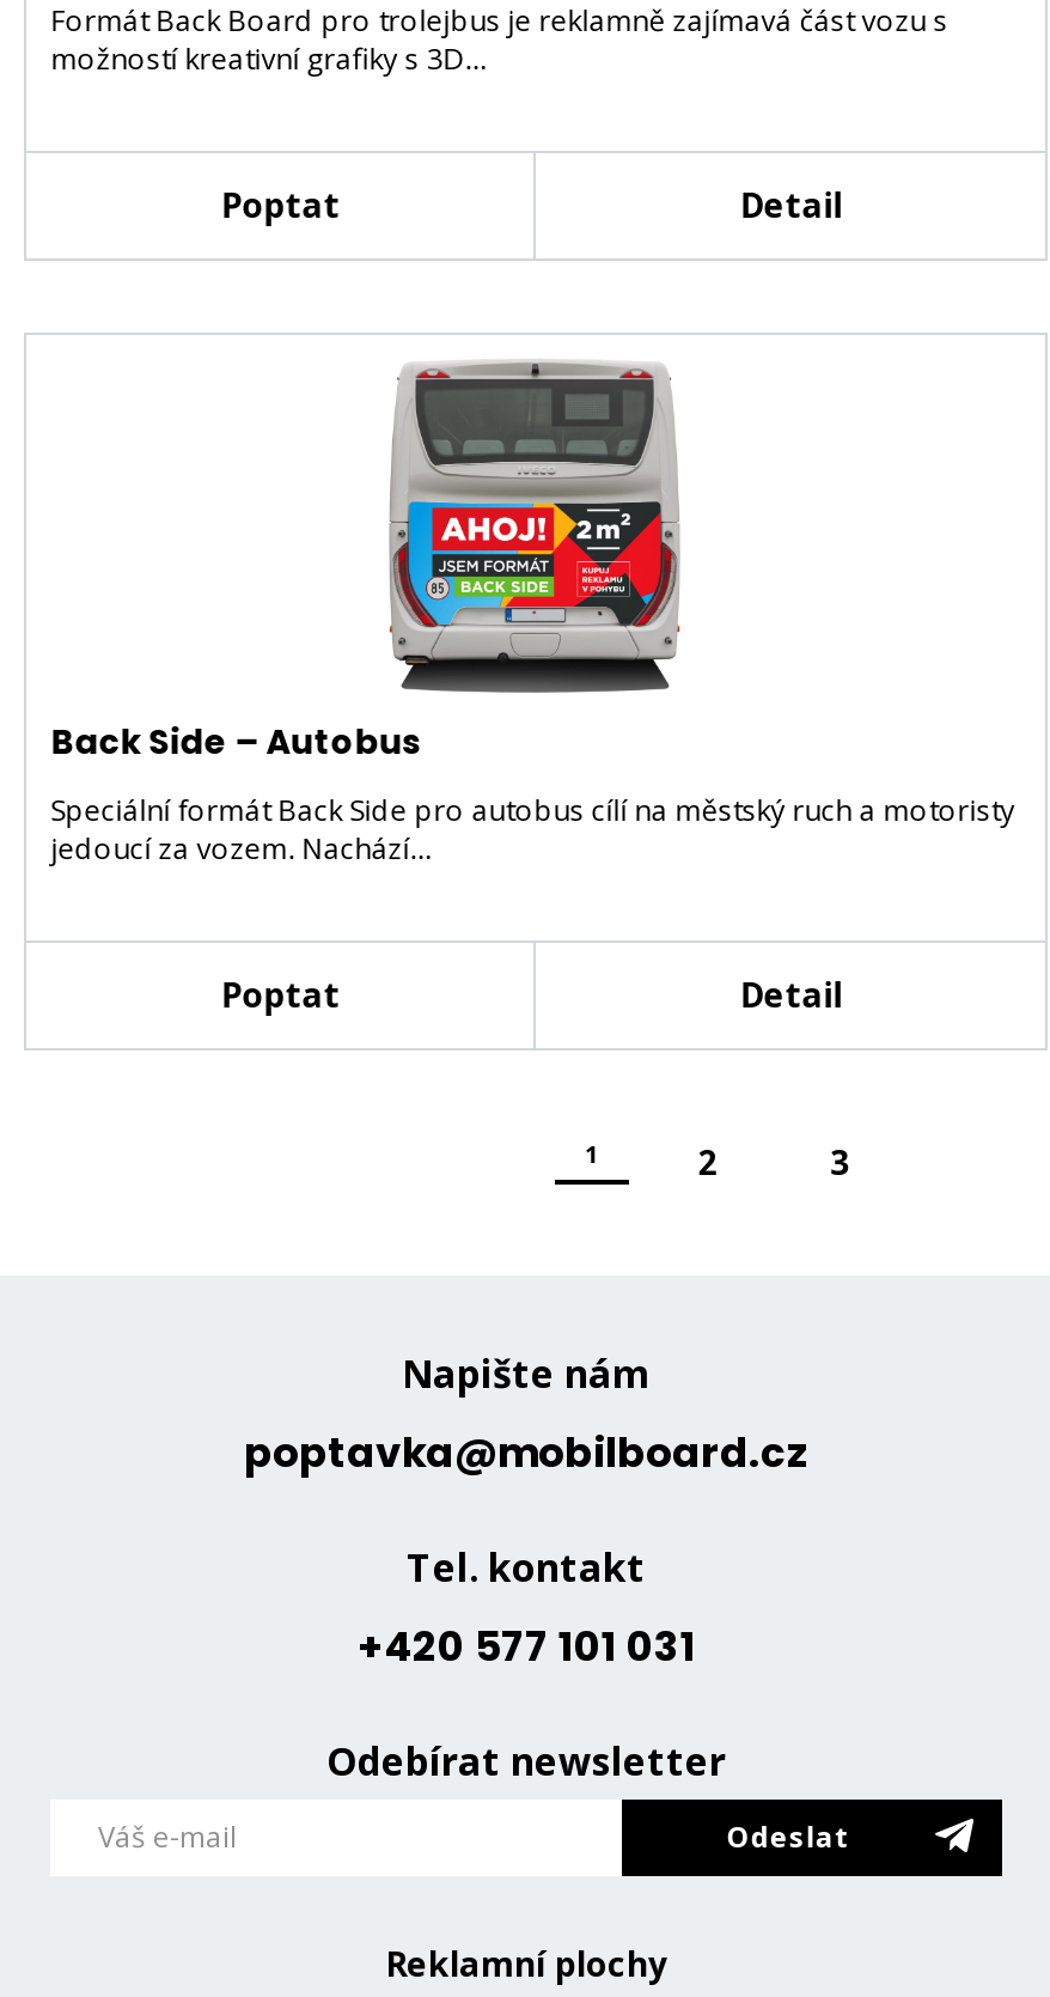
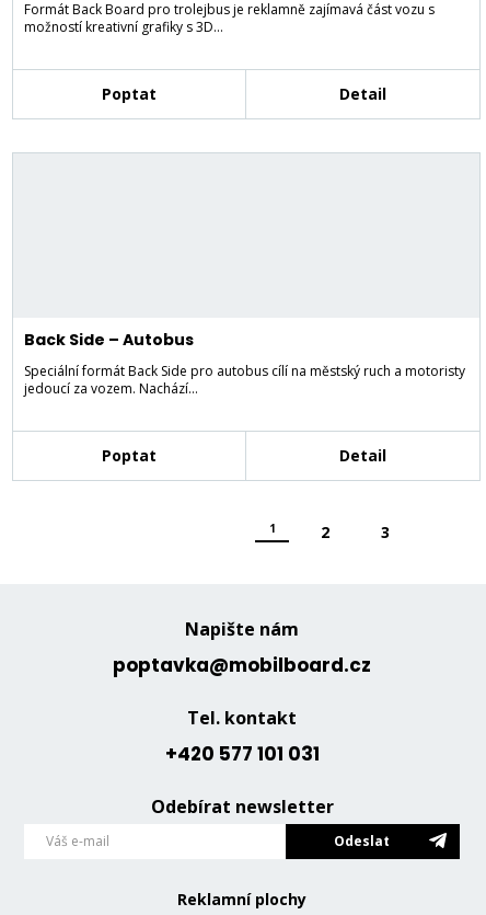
[387,361,682,694] [image] -> none

